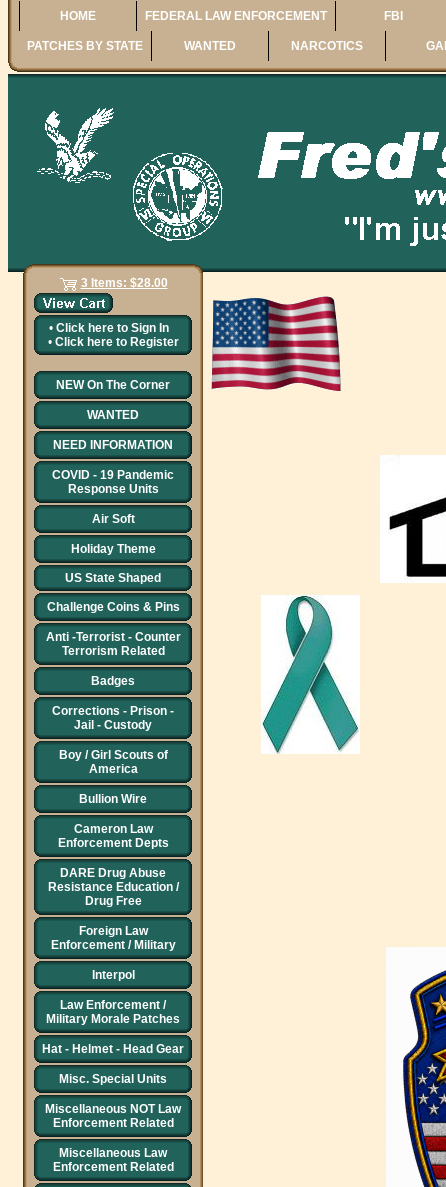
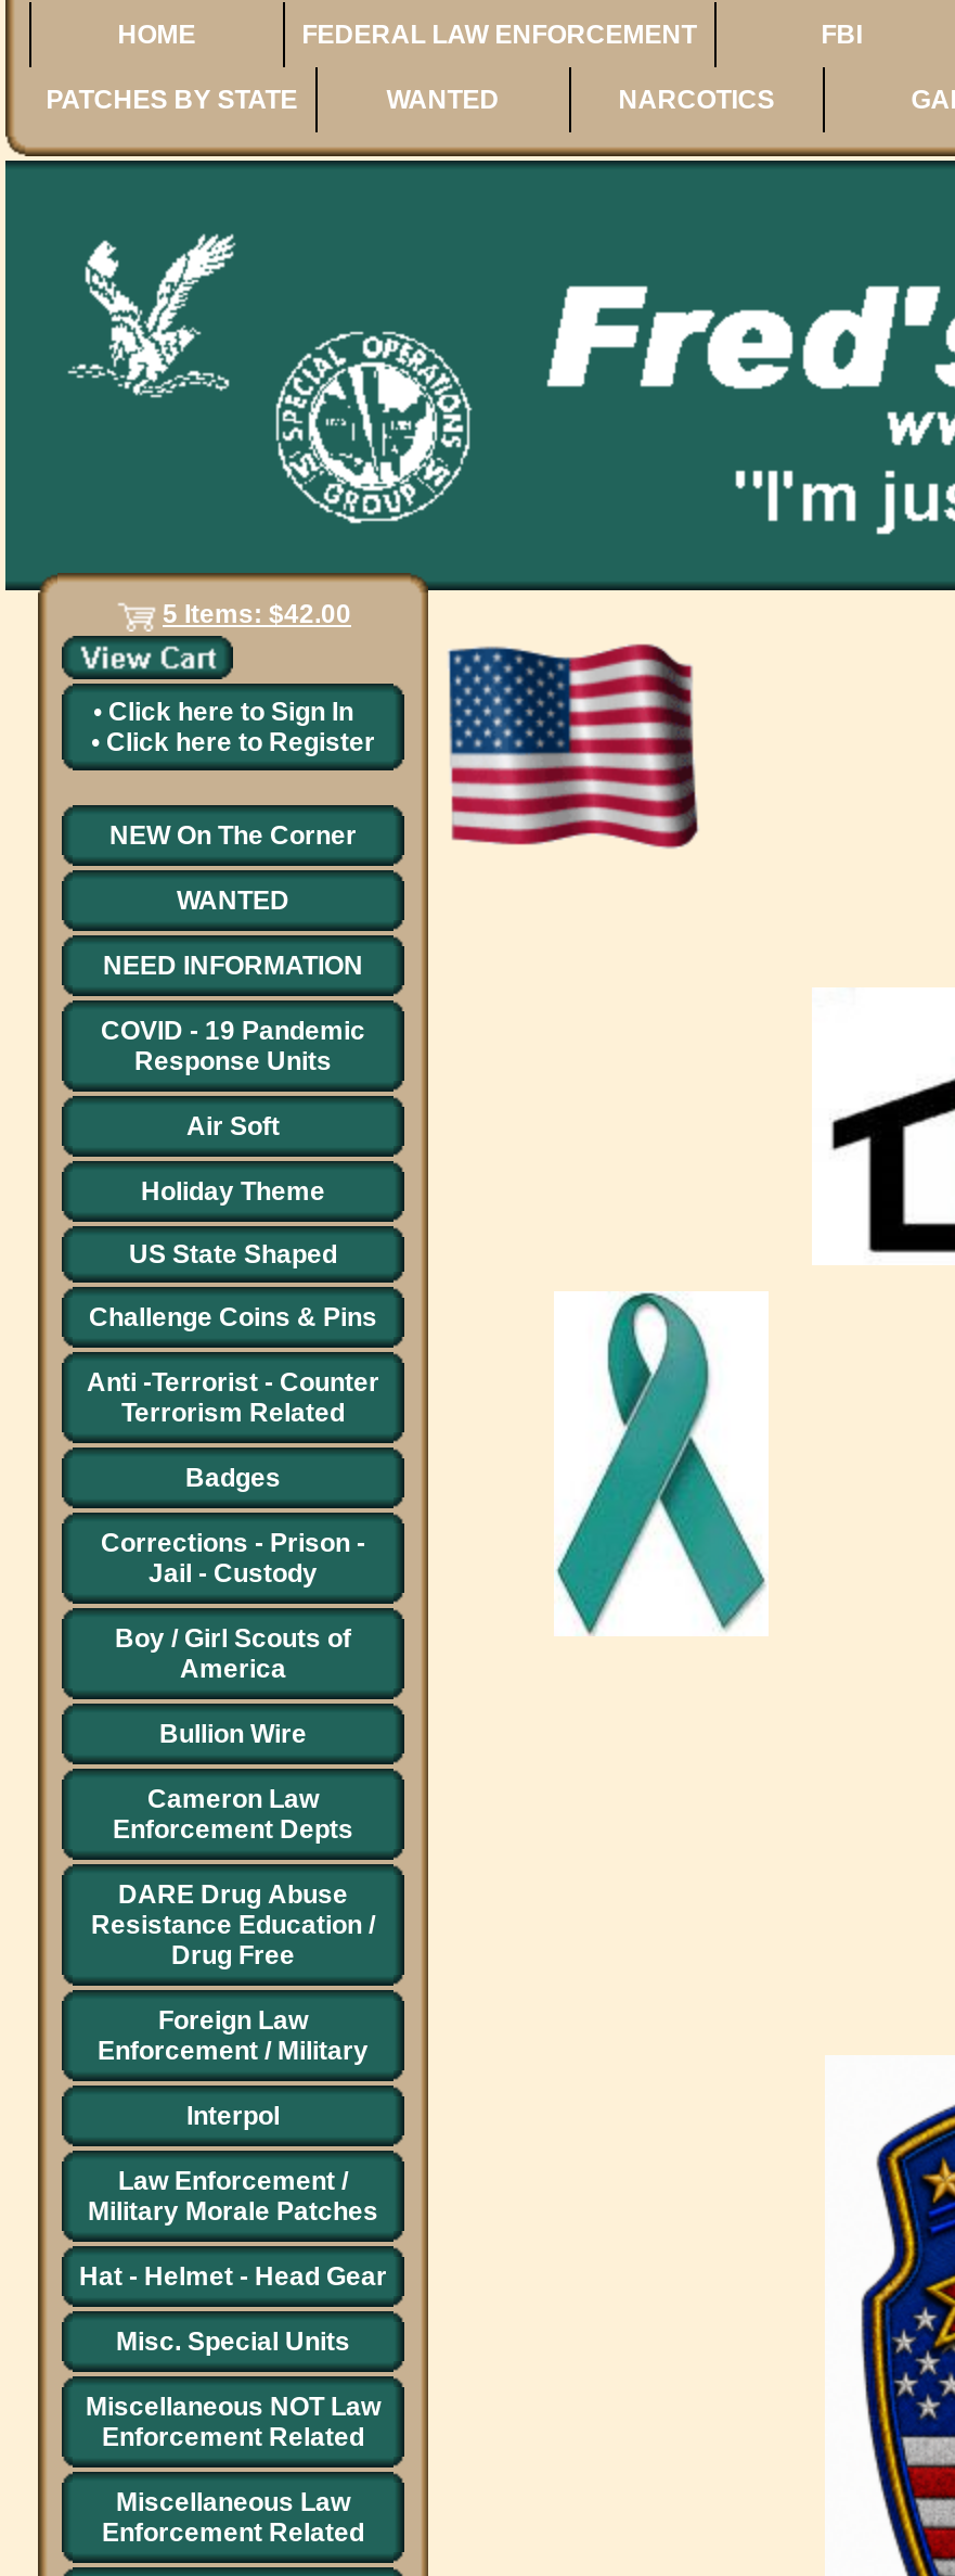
[80,276,167,290] 3 Items: $28.00 -> [163,599,351,629] 5 Items: $42.00
[211,295,342,392] [image] -> [448,642,727,851] [image]

